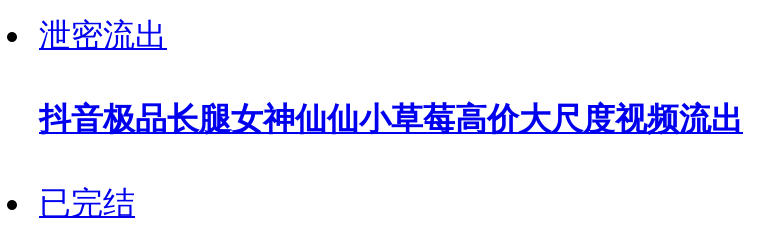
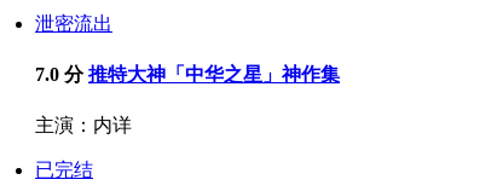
[39,102,743,136] 抖音极品长腿女神仙仙小草莓高价大尺度视频流出 -> [35,64,340,136] 7.0 分 推特大神「中华之星」神作集 | 主演：内详

